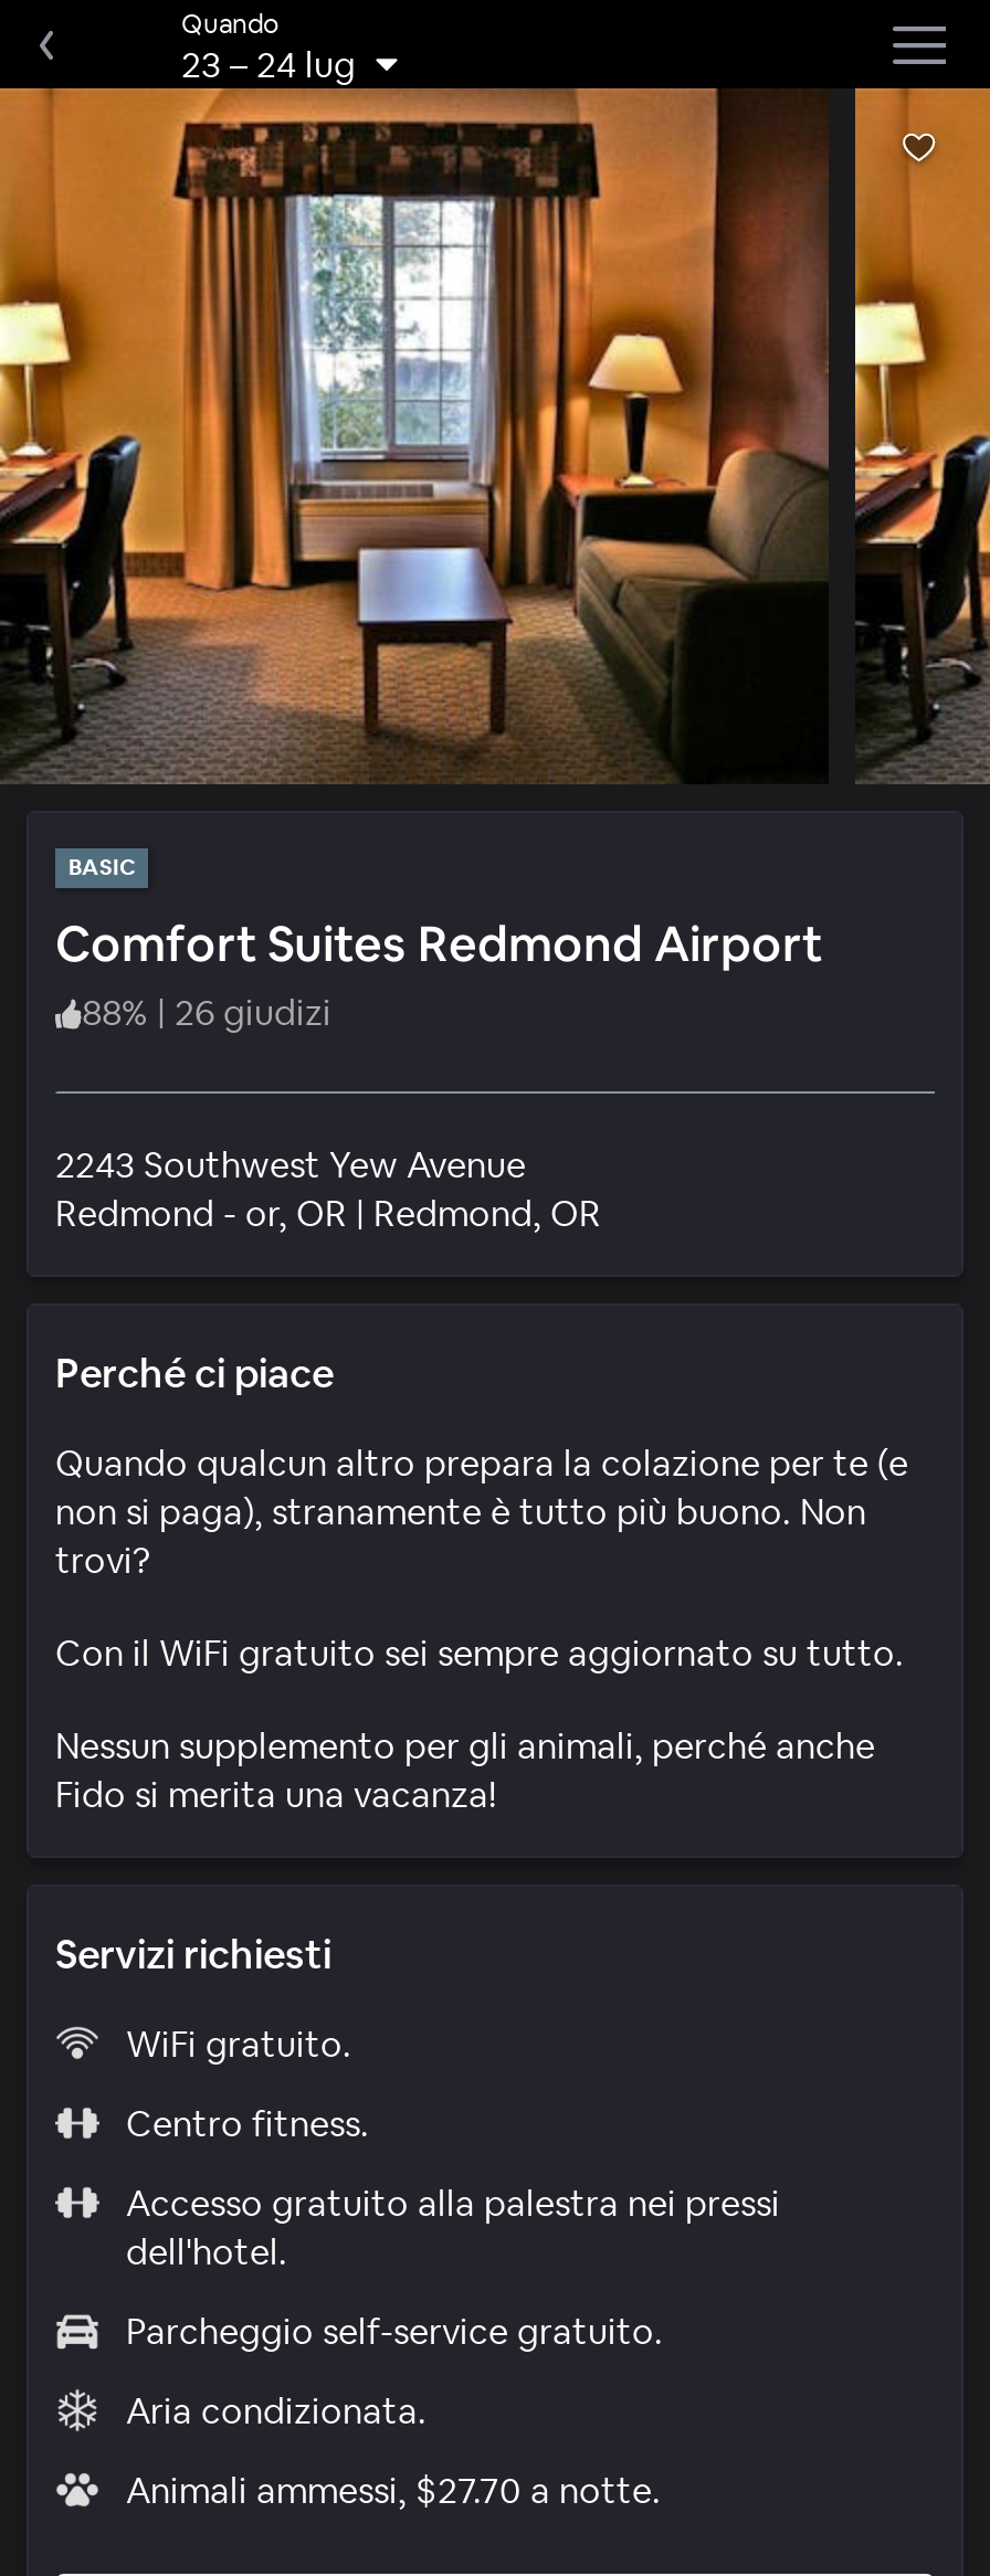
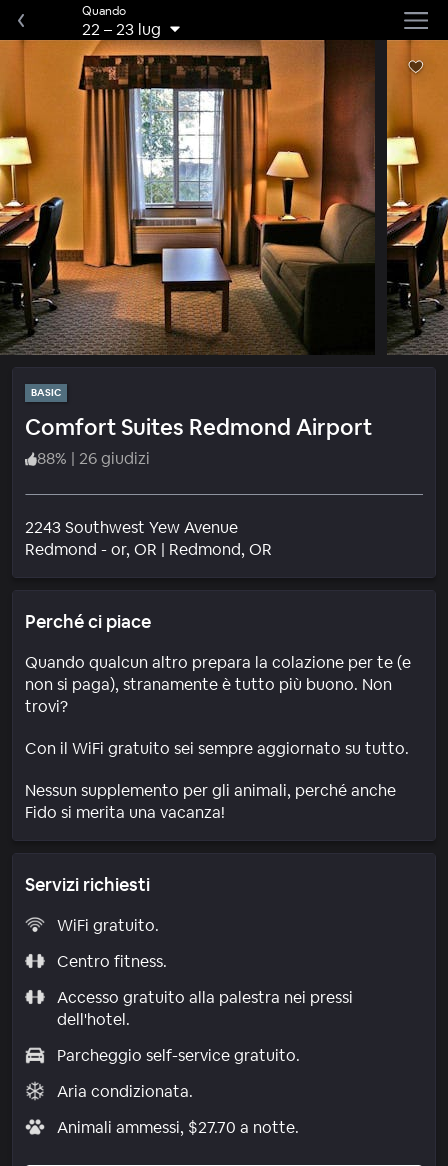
[181,41,356,87] 23 – 24 lug -> [82,18,161,39] 22 – 23 lug

